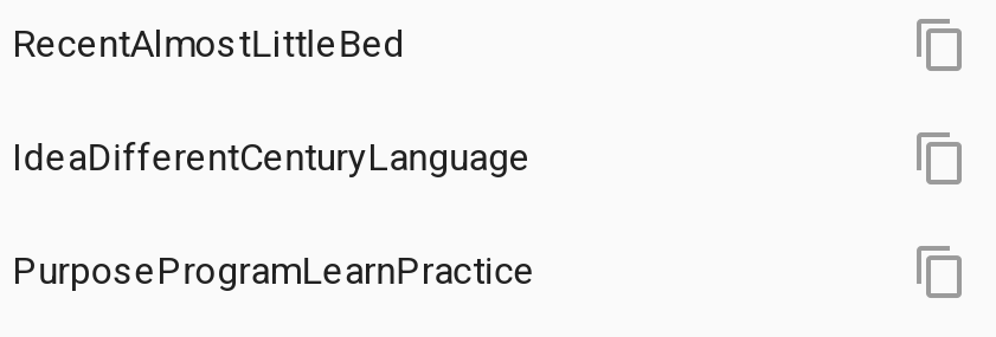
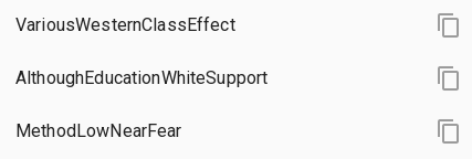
[12,21,406,66] RecentAlmostLittleBed -> [15,14,235,35] VariousWesternClassEffect
[12,135,531,180] IdeaDifferentCenturyLanguage -> [15,67,268,88] AlthoughEducationWhiteSupport
[12,248,536,293] PurposeProgramLearnPractice -> [15,120,182,141] MethodLowNearFear

